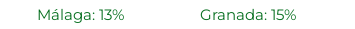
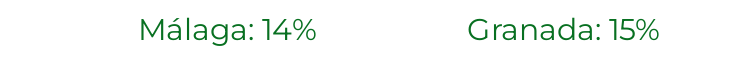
[36,5,123,24] Málaga: 13% -> [138,10,316,48] Málaga: 14%

